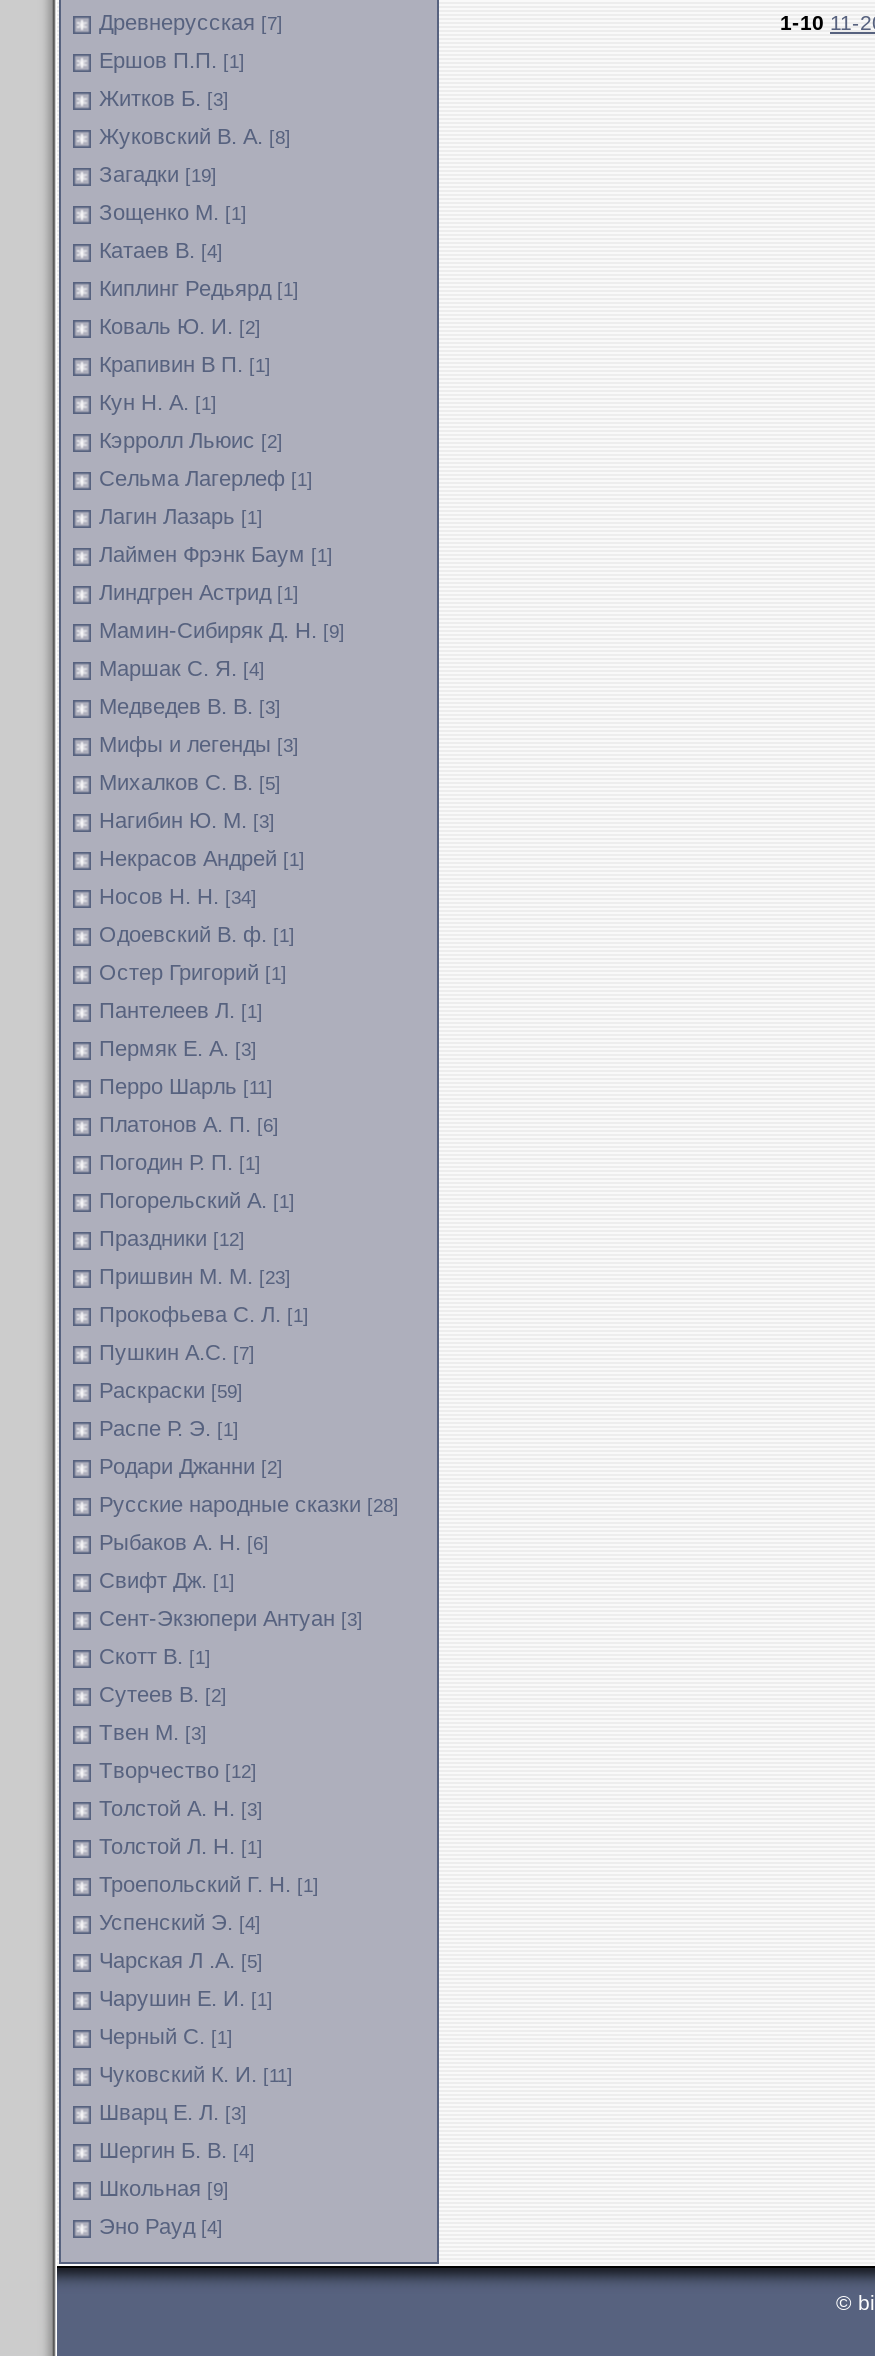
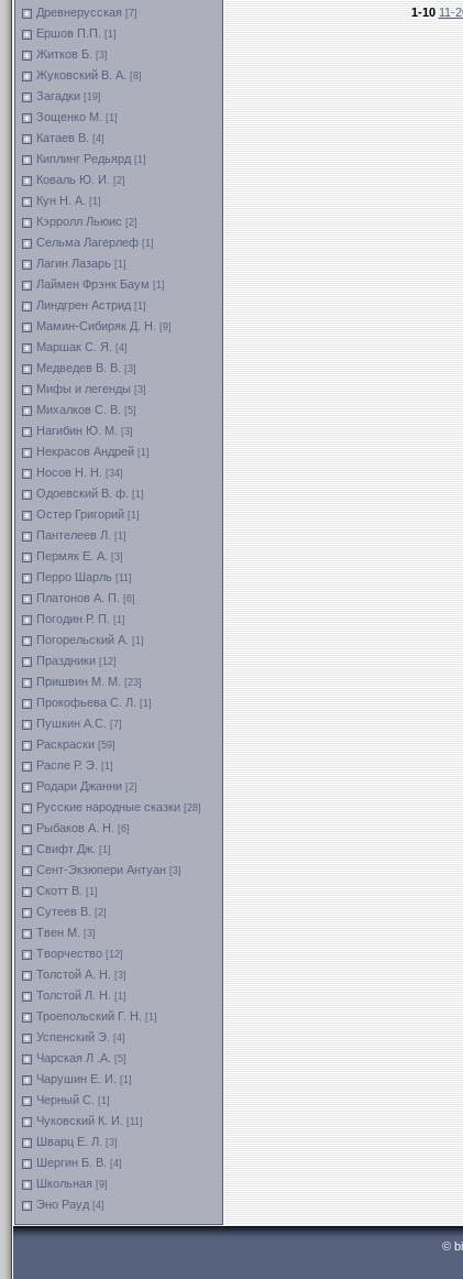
[99,352,271,376] Крапивин В П. [1] -> none

